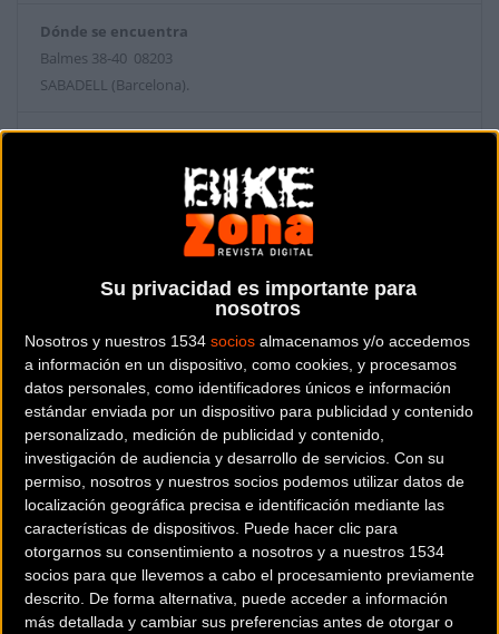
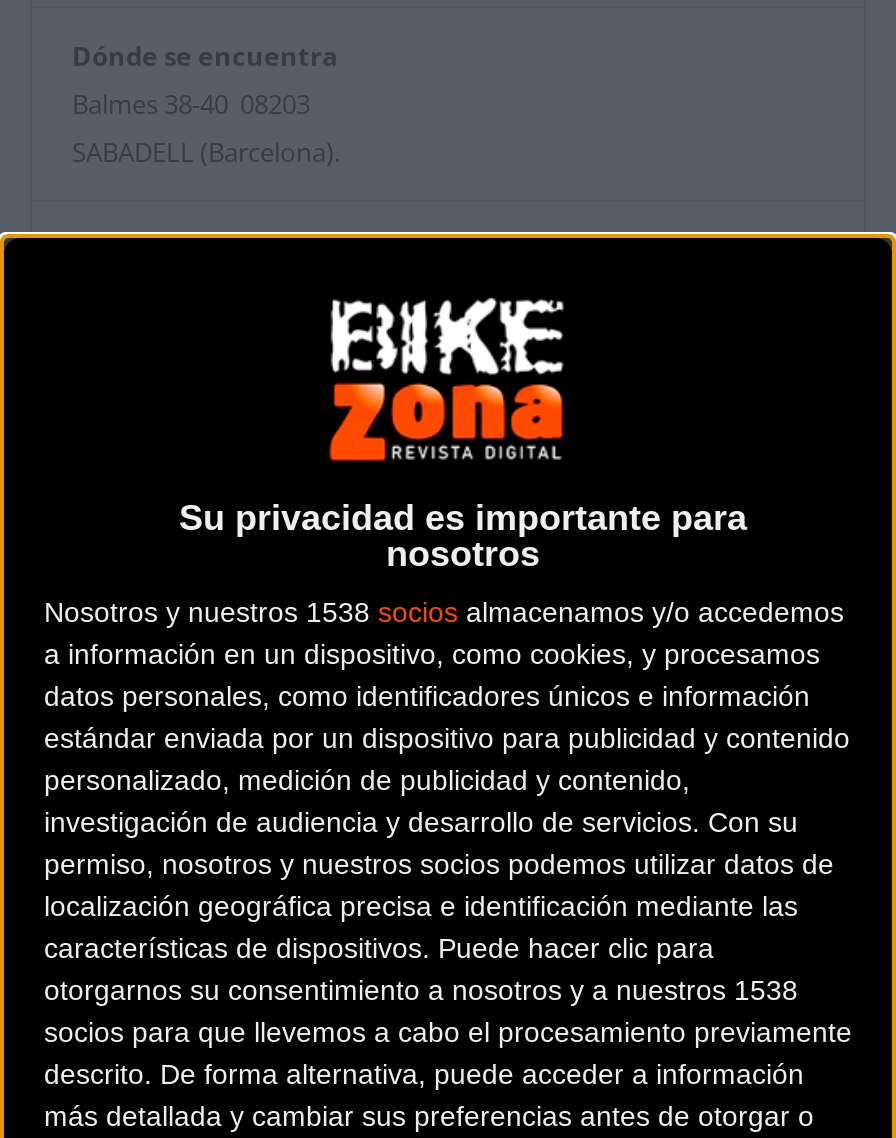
[25,332,470,350] Nosotros y nuestros 1534 socios almacenamos y/o accedemos -> [44,597,844,629] Nosotros y nuestros 1538 socios almacenamos y/o accedemos
[25,543,444,561] otorgarnos su consentimiento a nosotros y a nuestros 1534 -> [44,975,798,1007] otorgarnos su consentimiento a nosotros y a nuestros 1538

